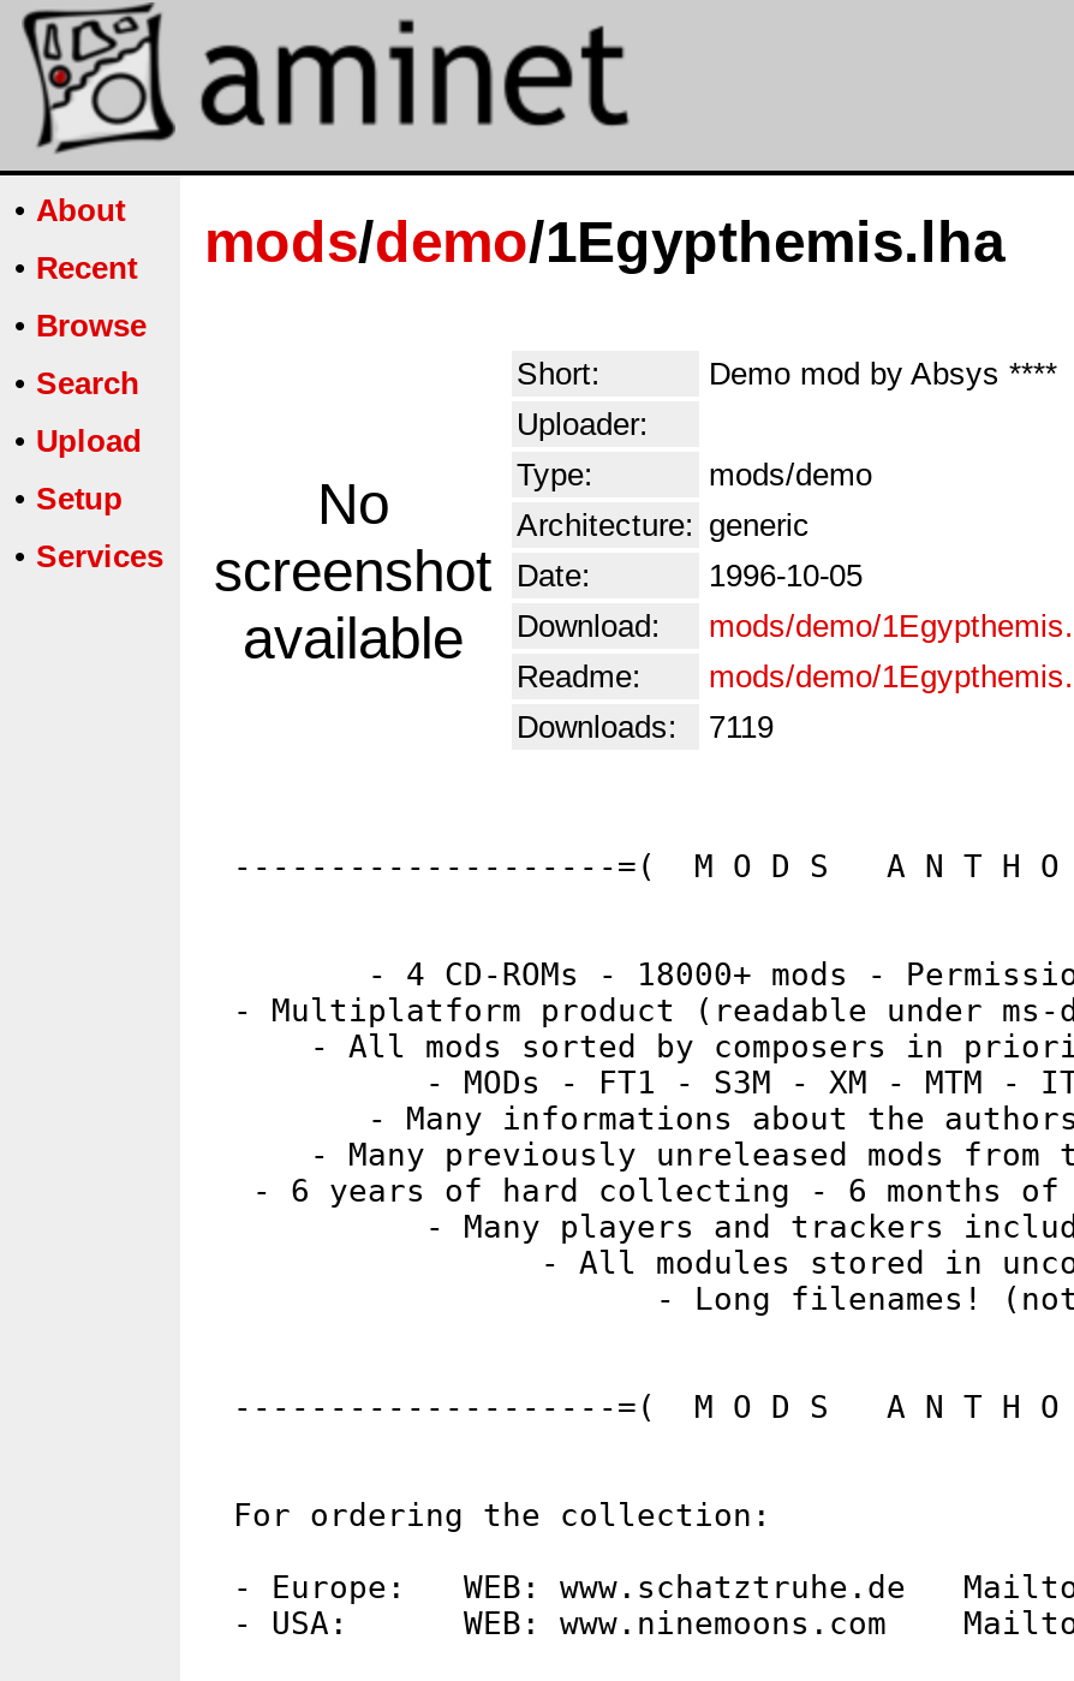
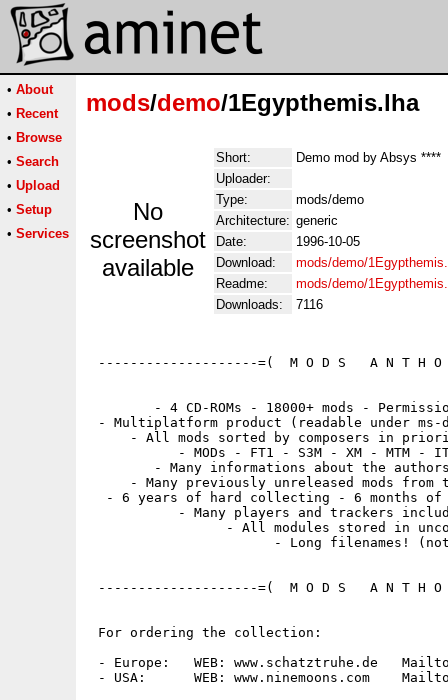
[517,709,774,745] Downloads: 7119 -> [216,297,323,312] Downloads: 7116

